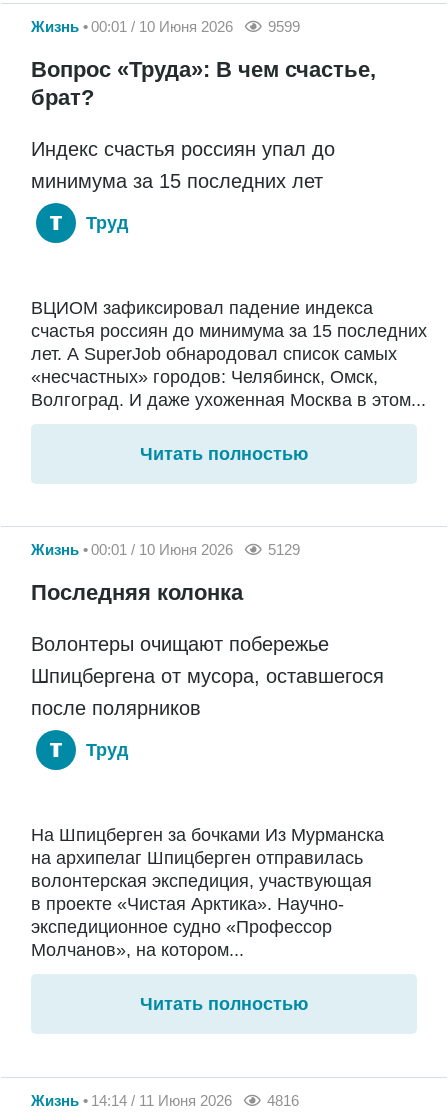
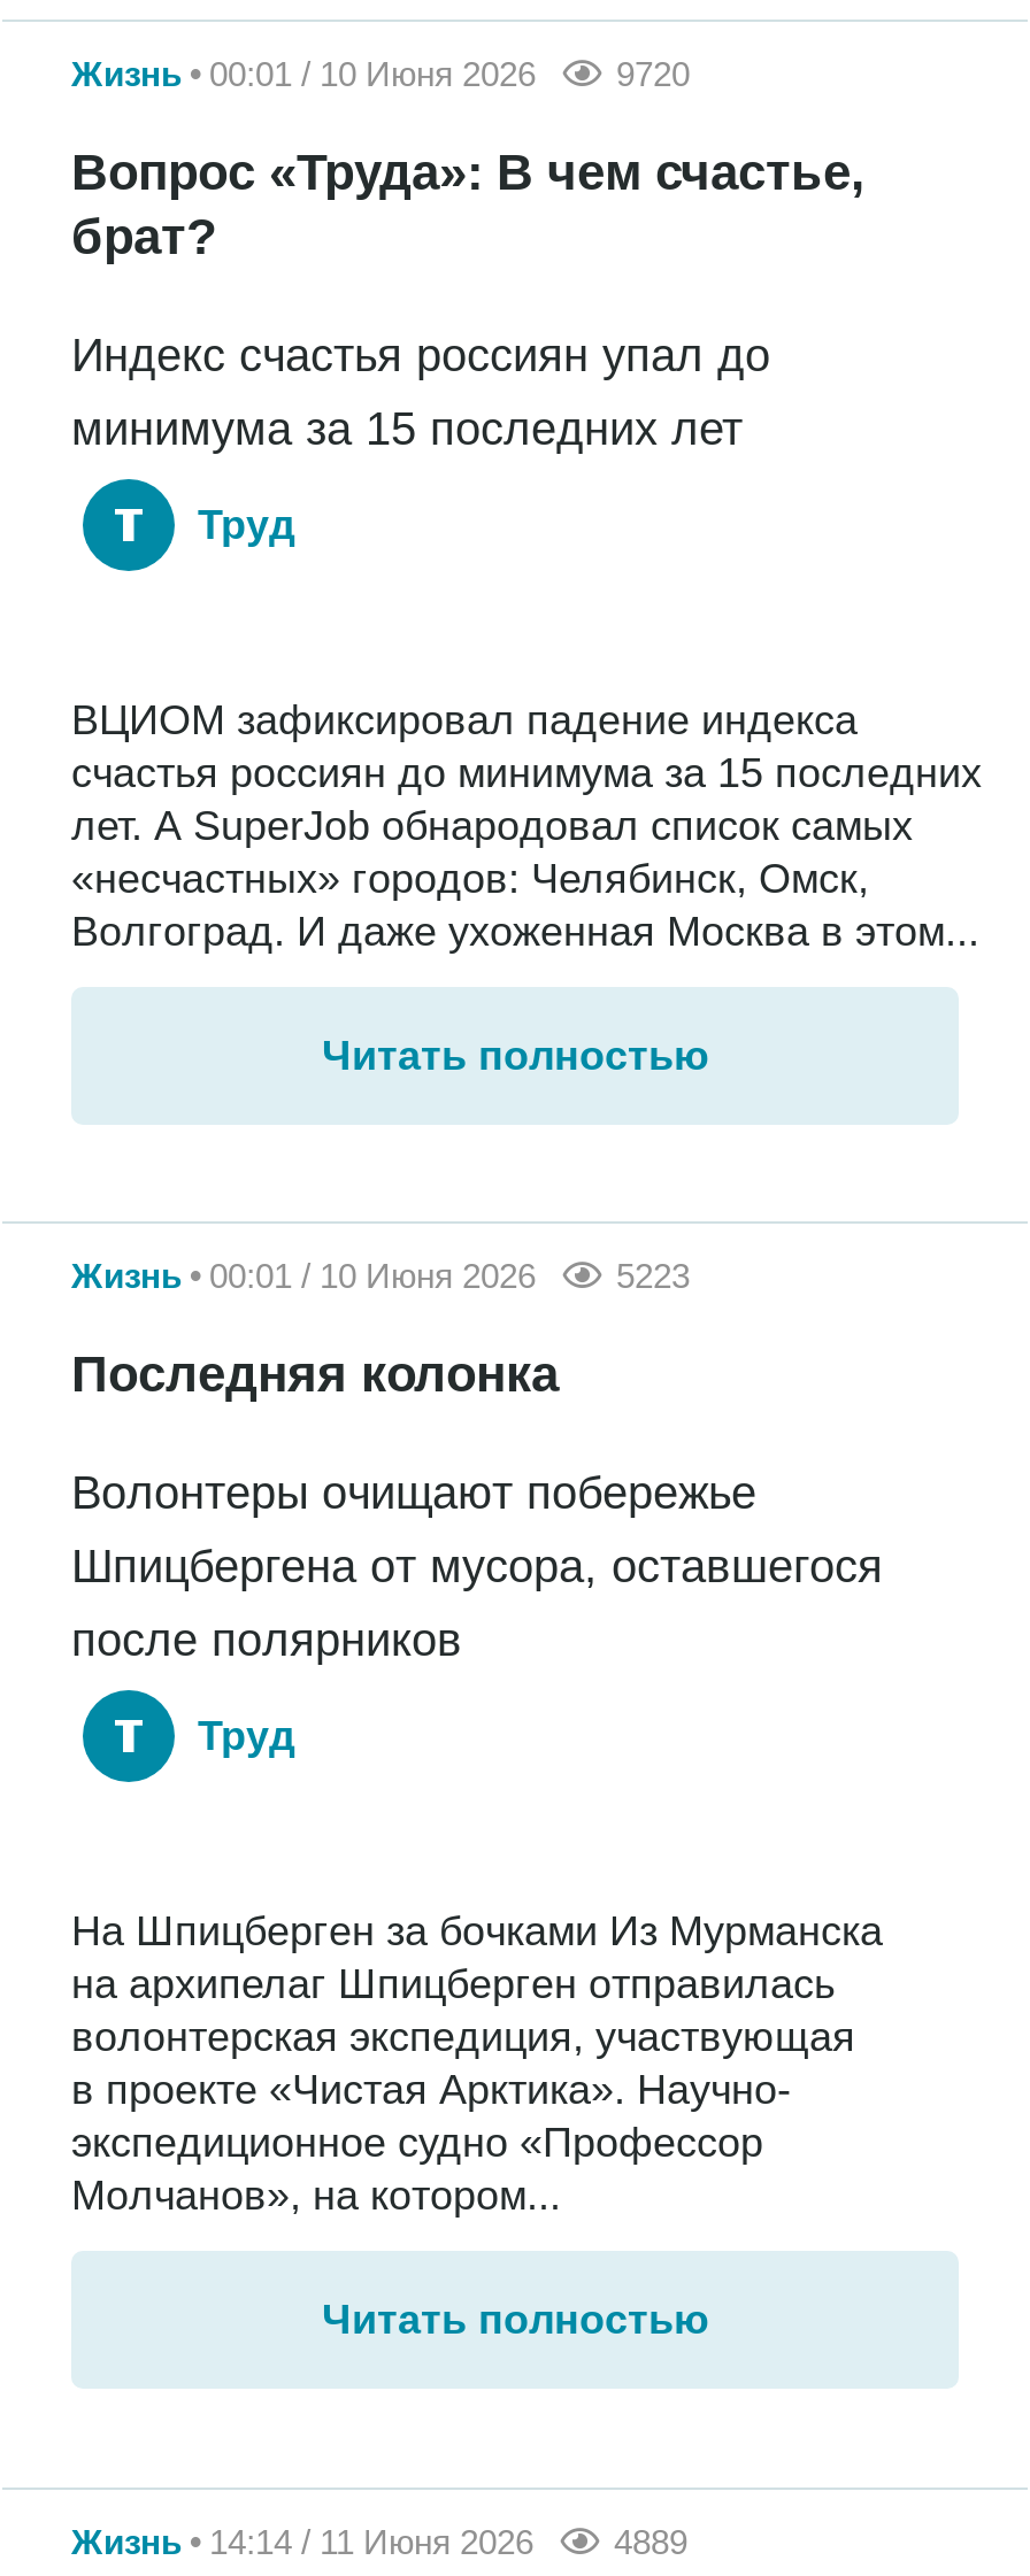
[268,18,300,35] 9599 -> [616,54,690,94] 9720
[268,541,300,558] 5129 -> [616,1257,690,1296] 5223
[267,1092,299,1109] 4816 -> [614,2521,687,2560] 4889

